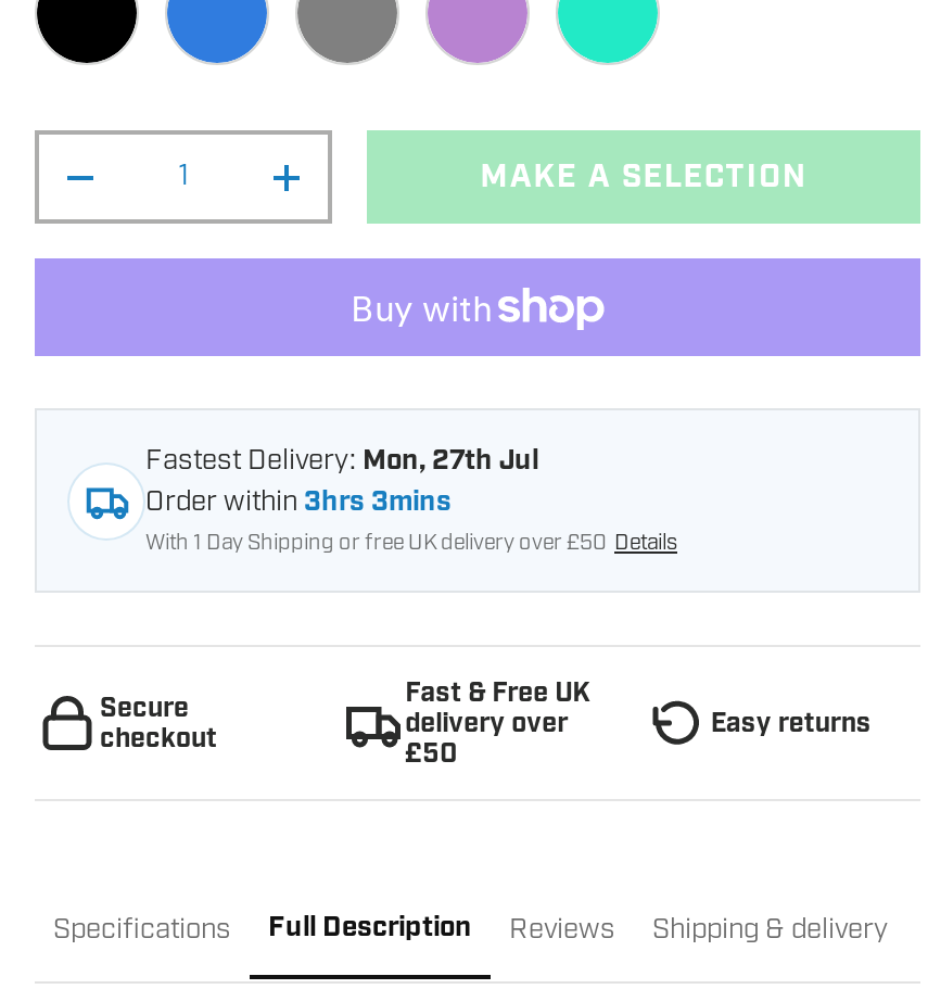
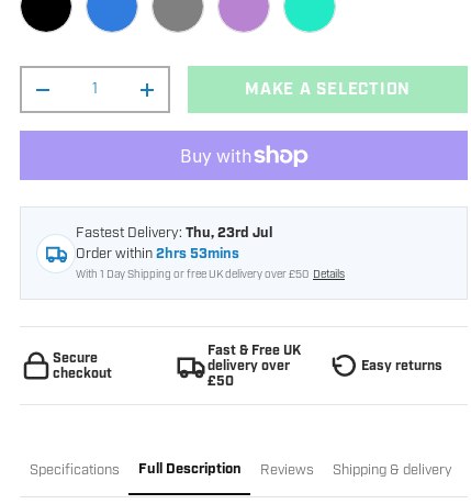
[145,443,538,480] Fastest Delivery: Mon, 27th Jul -> [76,224,272,243] Fastest Delivery: Thu, 23rd Jul
[145,485,452,522] Order within 3hrs 3mins -> [76,245,239,264] Order within 2hrs 53mins

